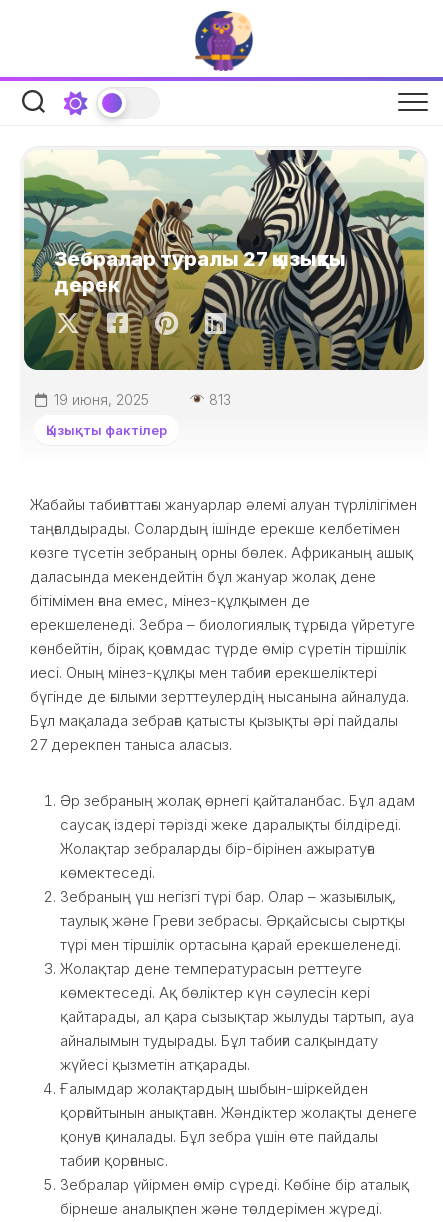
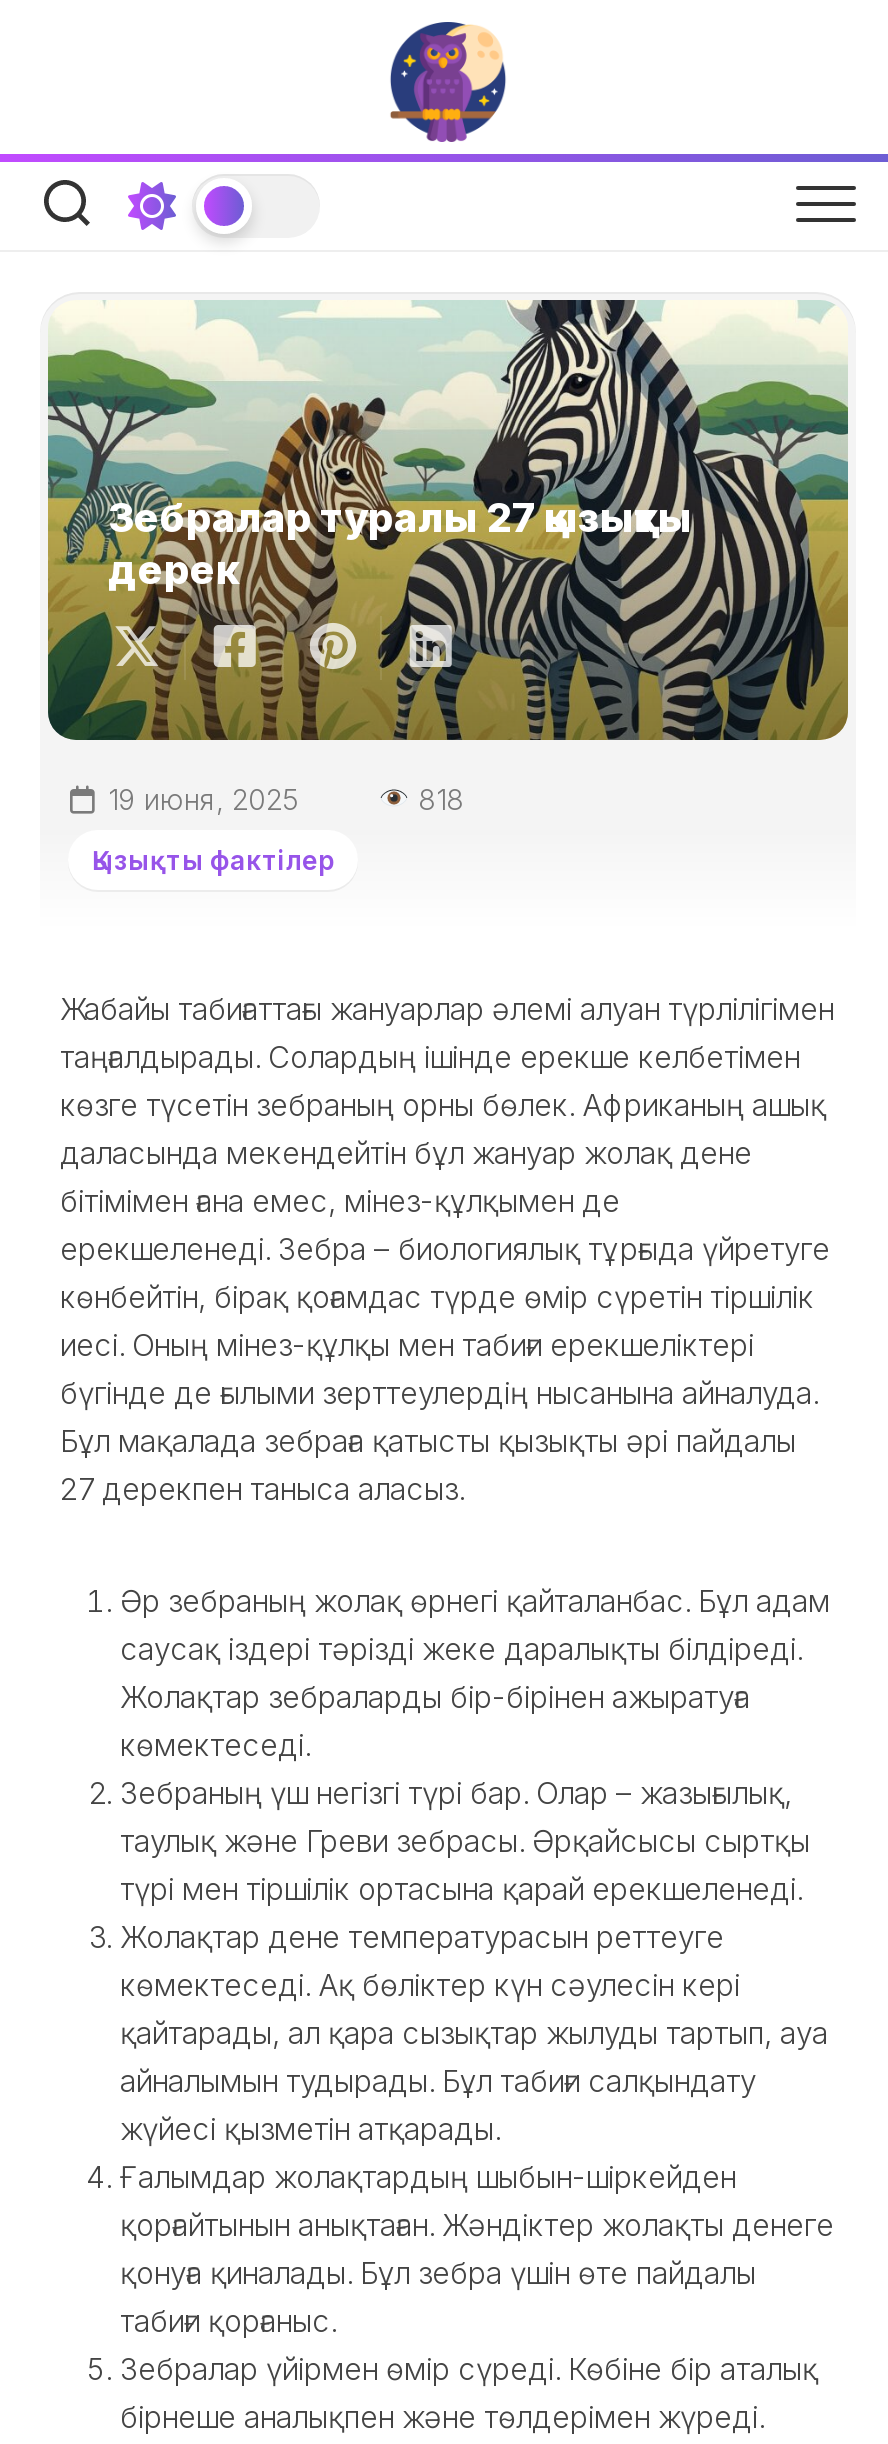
[205,391,231,408] 813 -> [410,782,464,816] 818

